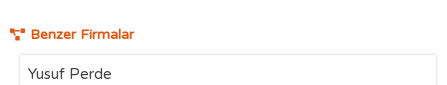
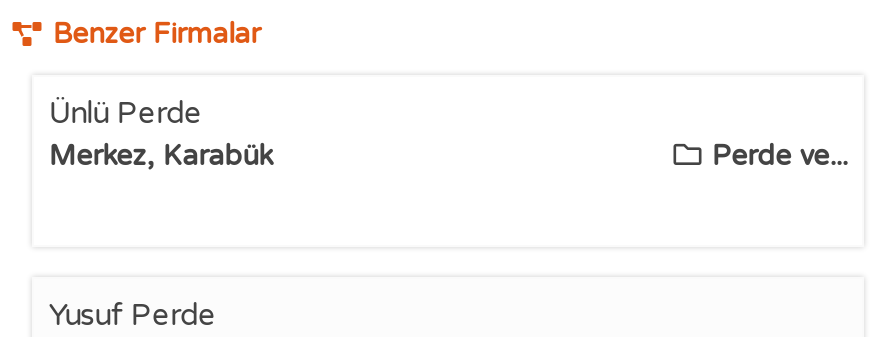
none -> [48,95,848,173] Ünlü Perde | Merkez, Karabük | Perde ve...

